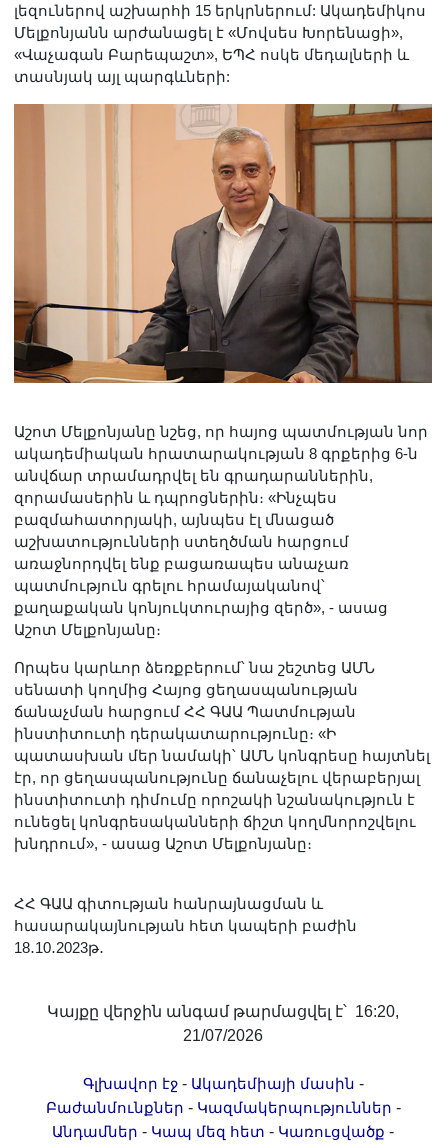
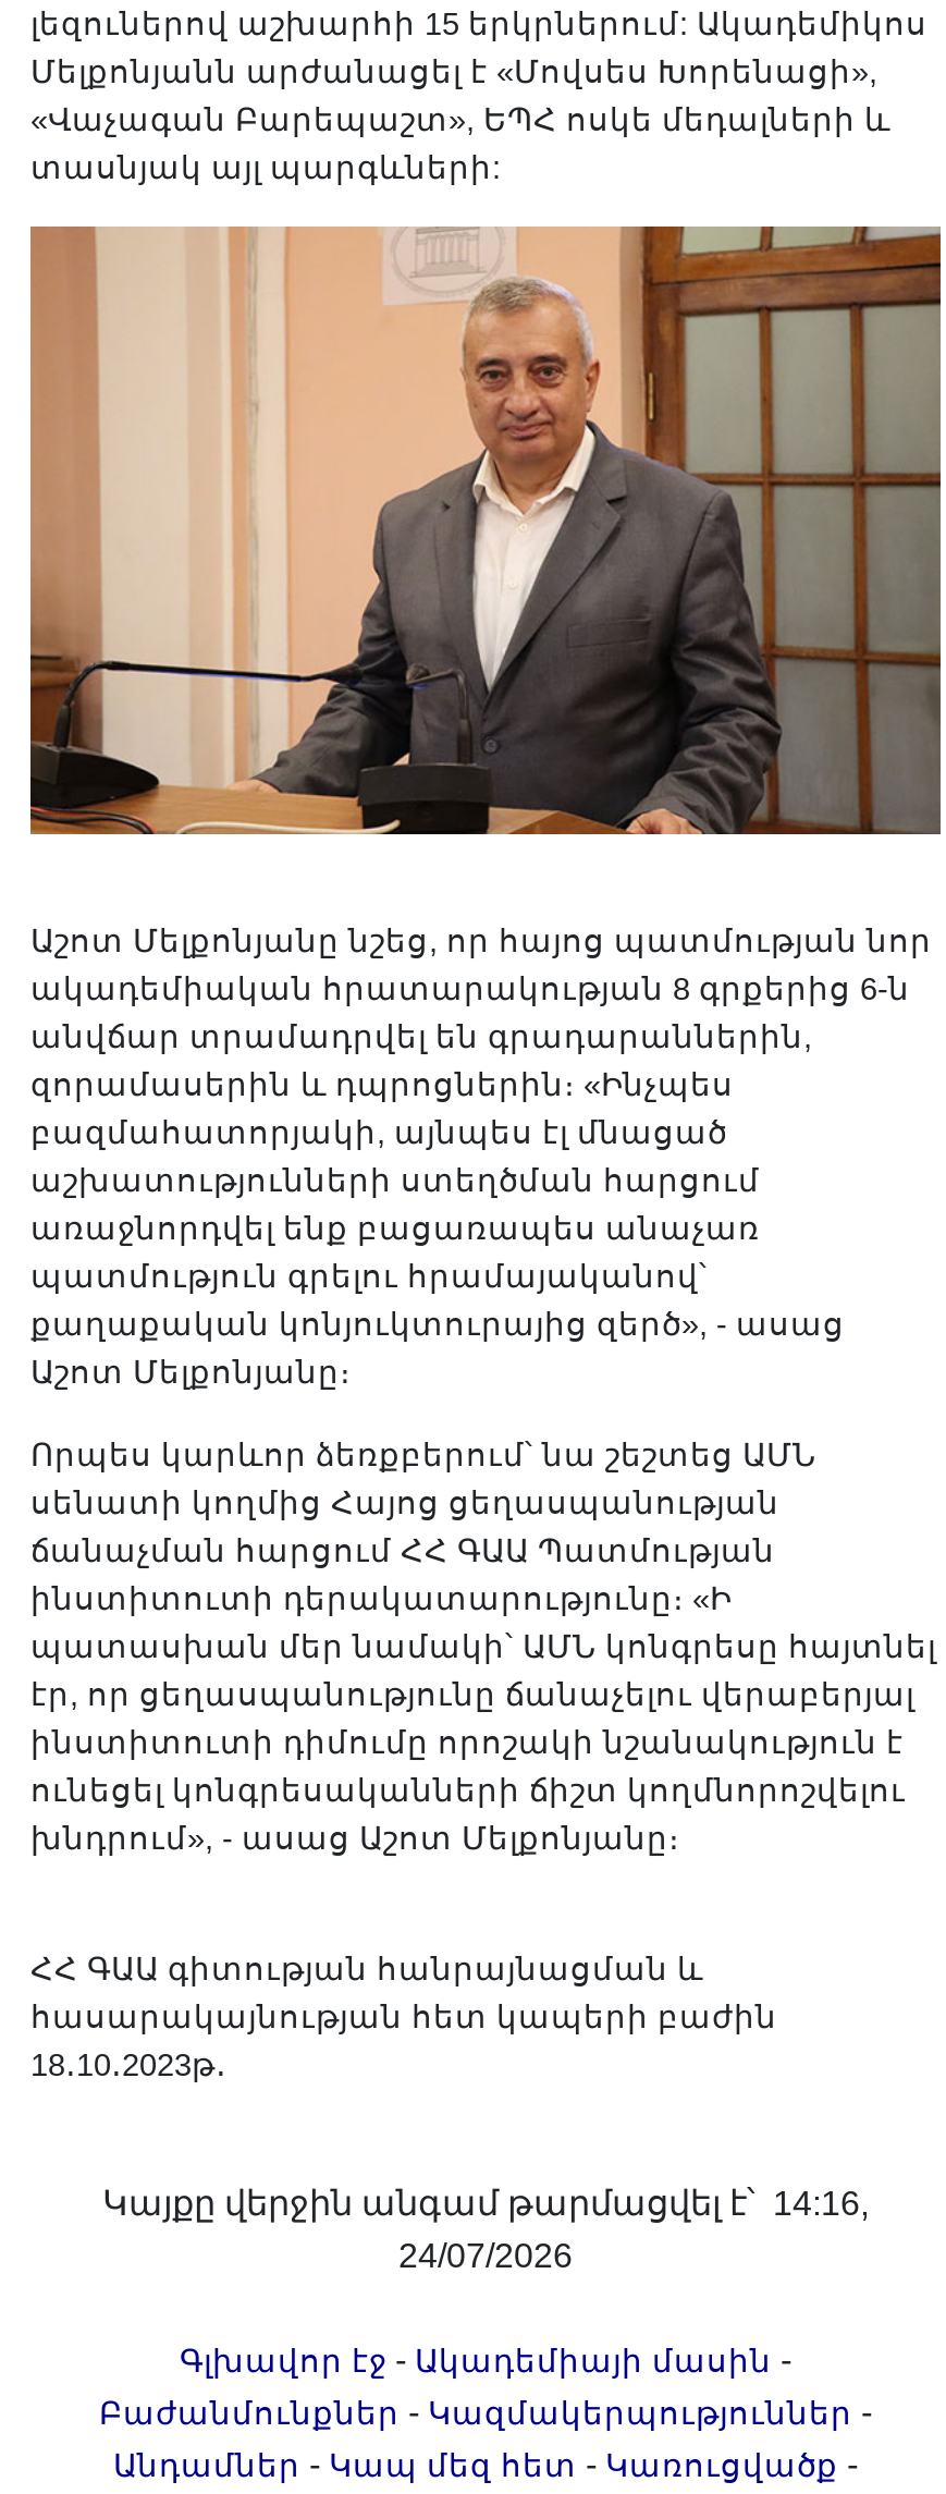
[47,1003,399,1020] Կայքը վերջին անգամ թարմացվել է՝ 16:20, -> [102,2185,869,2222] Կայքը վերջին անգամ թարմացվել է՝ 14:16,
[183,1027,263,1044] 21/07/2026 -> [398,2237,573,2274] 24/07/2026

